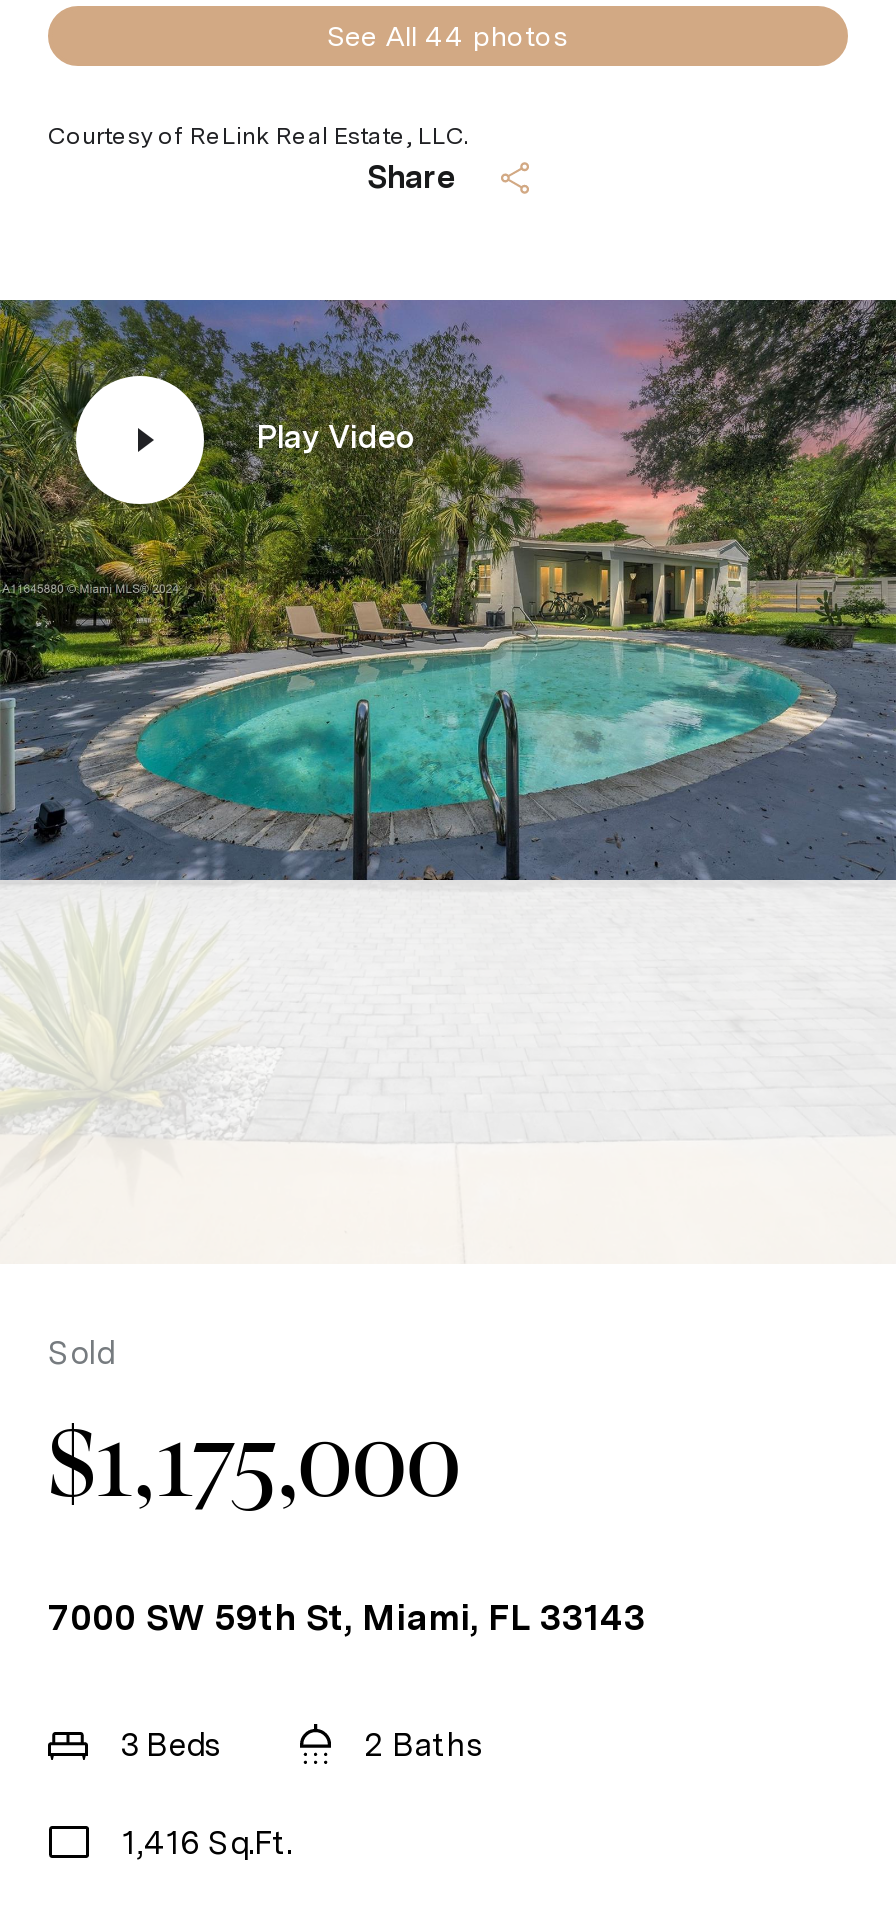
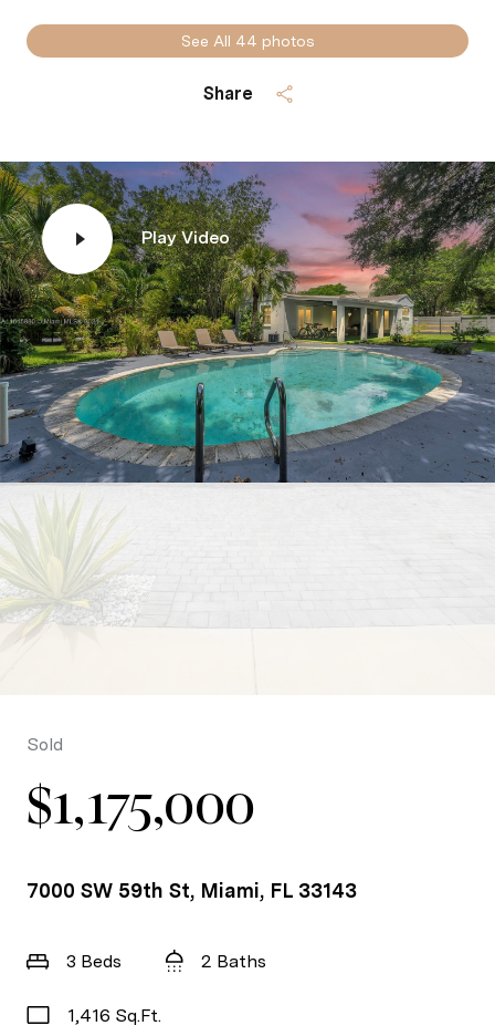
[48,122,470,150] Courtesy of ReLink Real Estate, LLC. -> none

